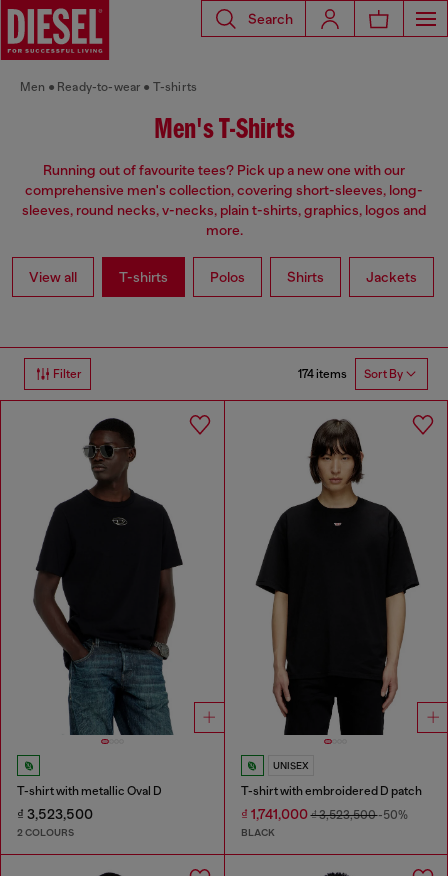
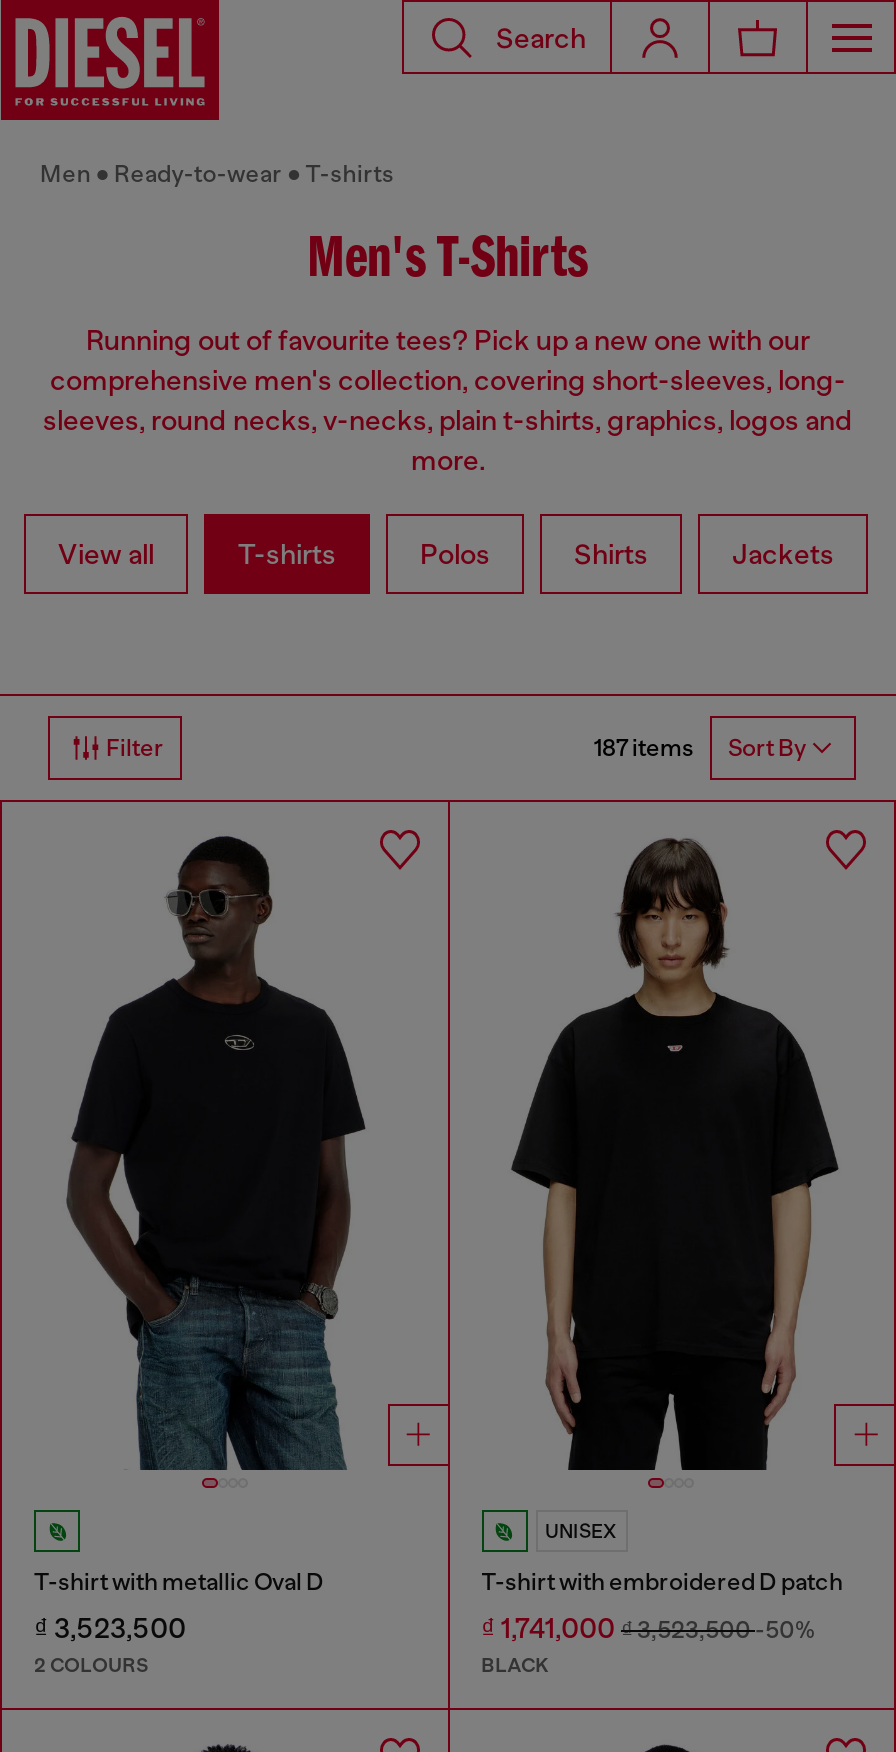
[298,367,403,381] 174 items Sort By -> [594,734,806,763] 187 items Sort By

